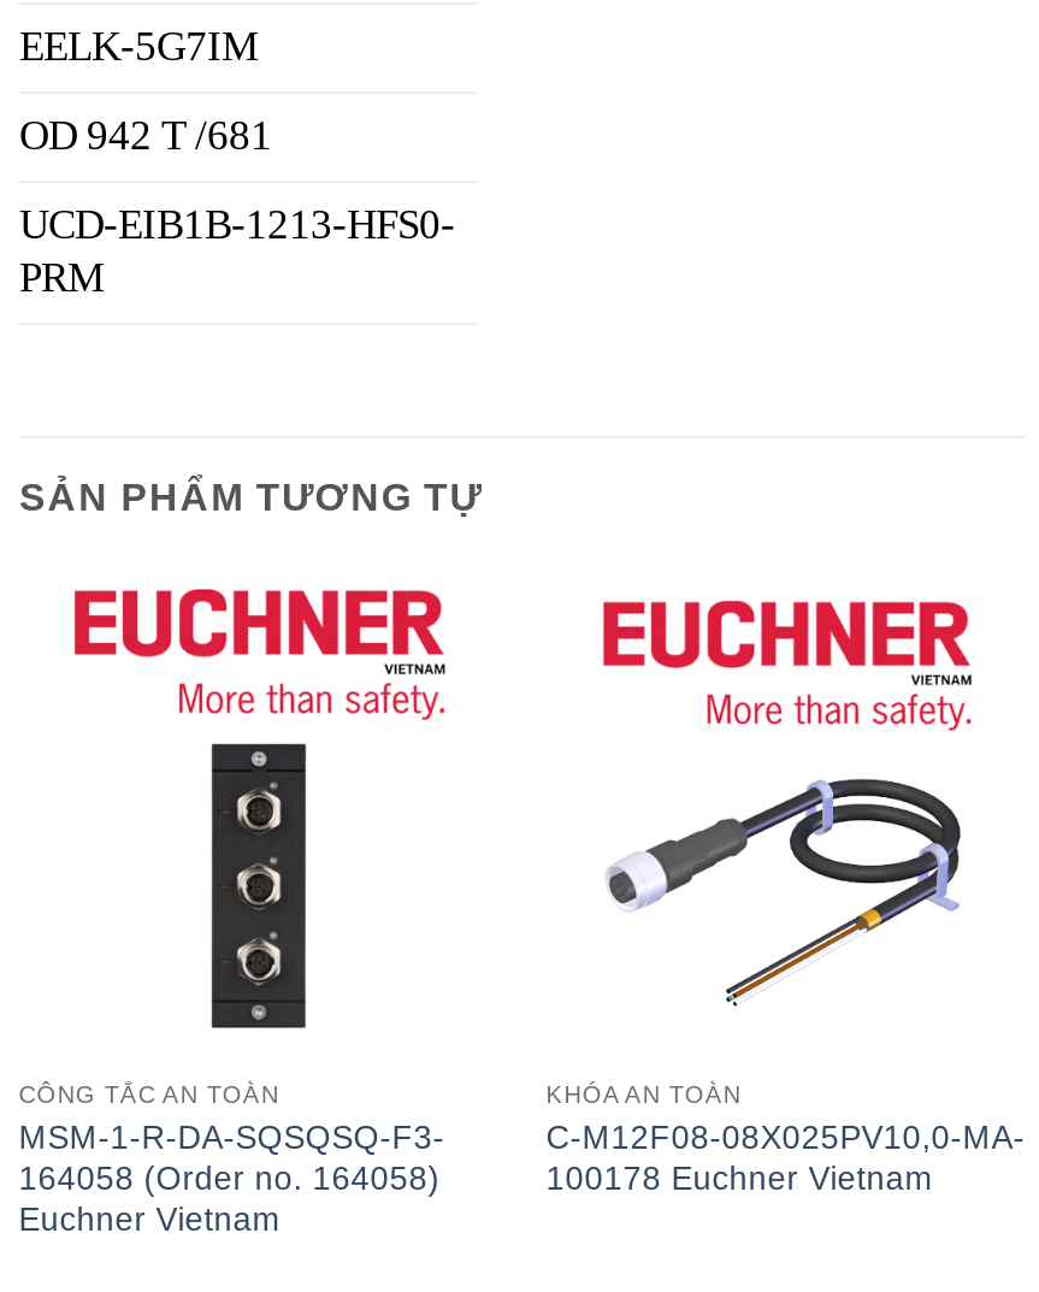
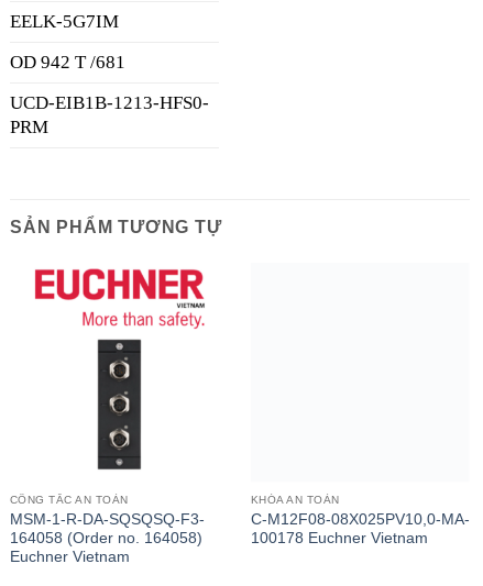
[600,597,975,732] [image] -> none
[607,775,963,1007] [image] -> none

